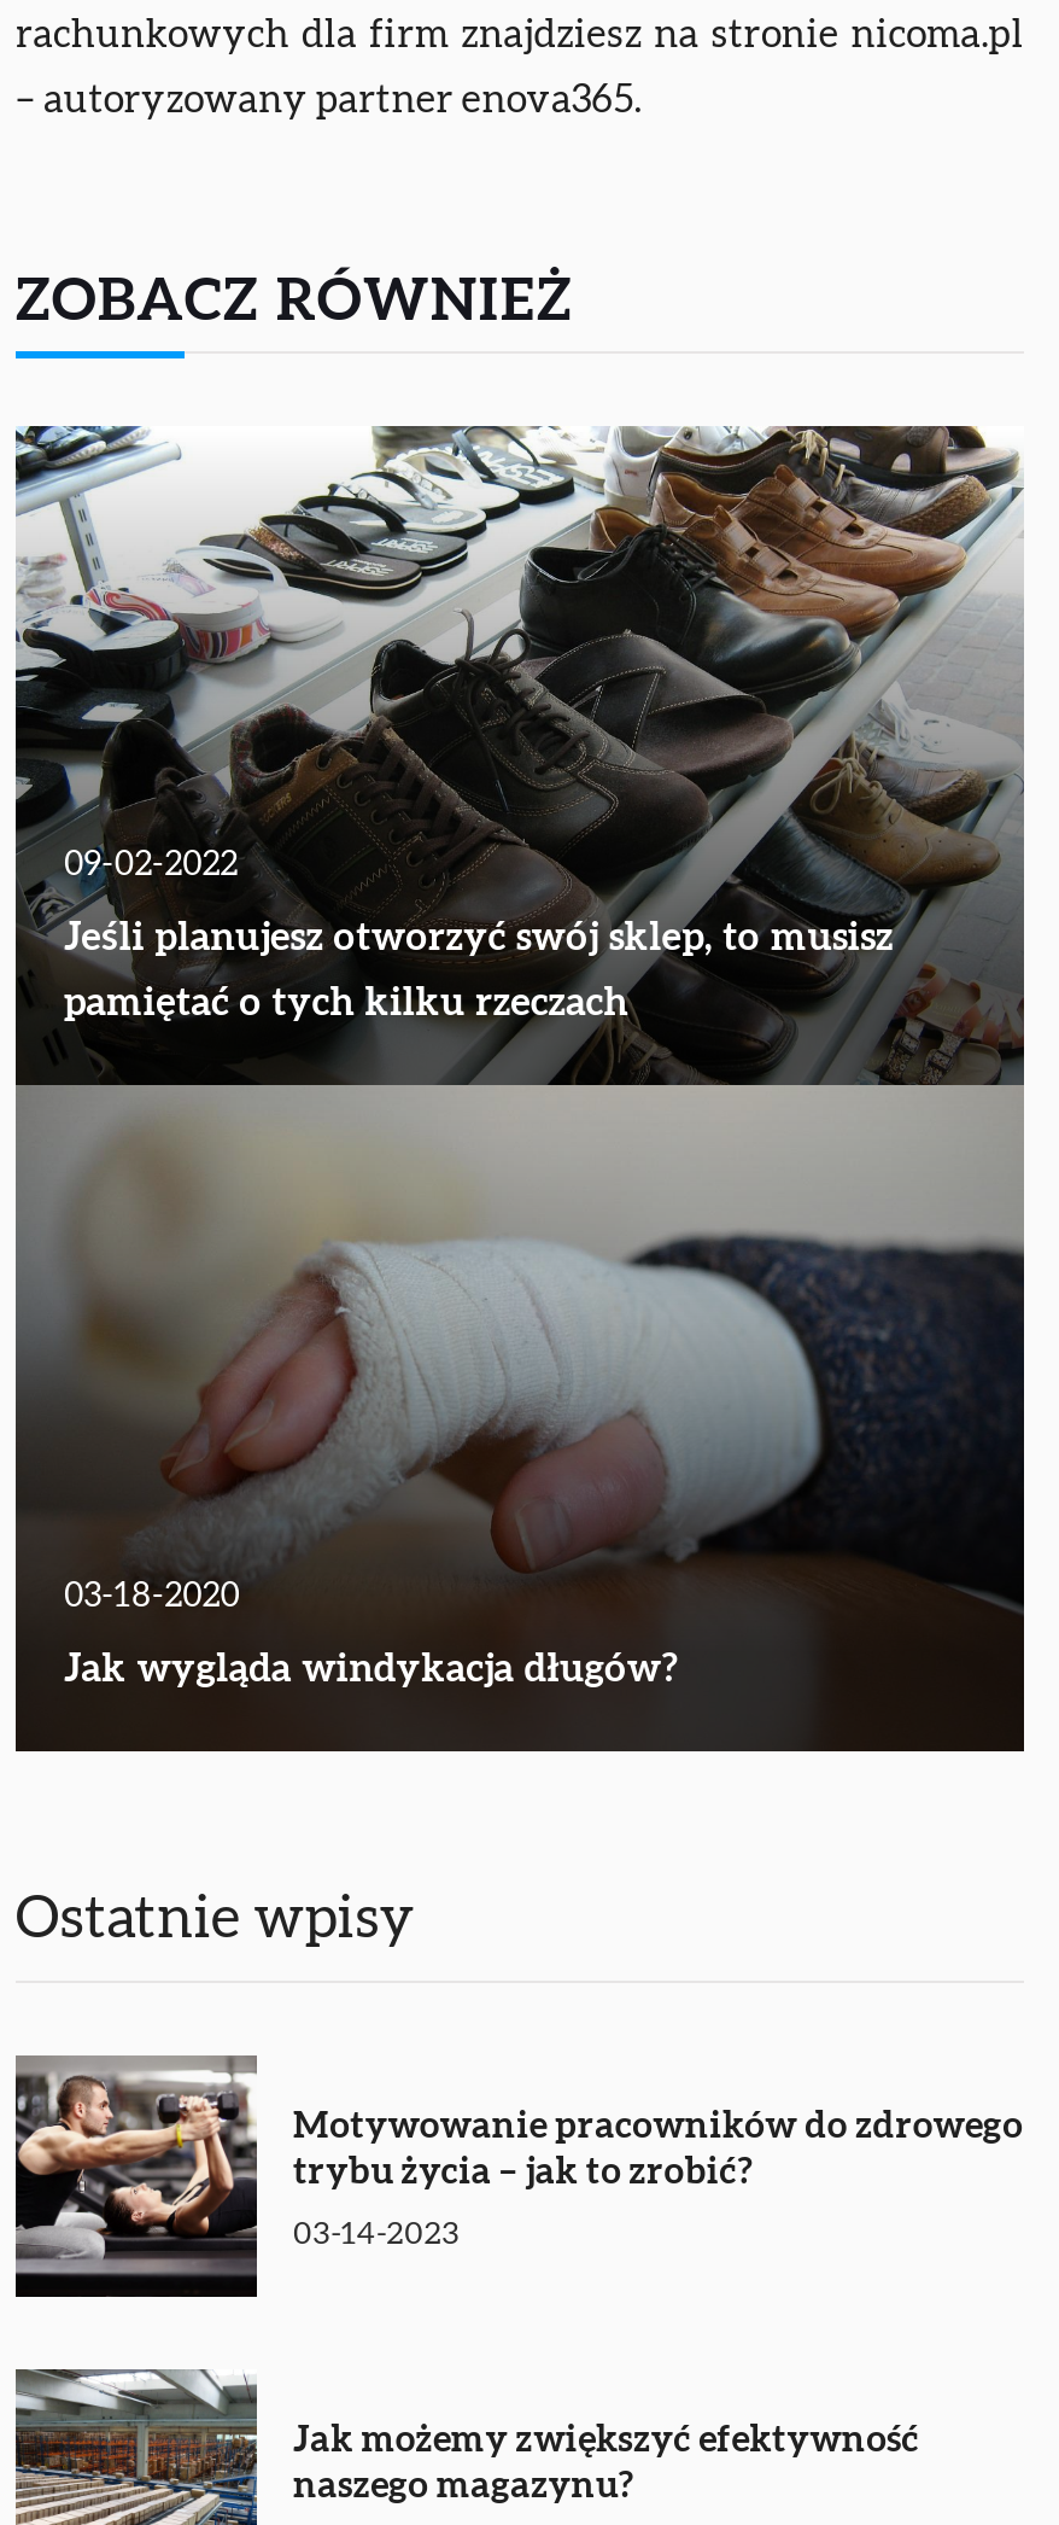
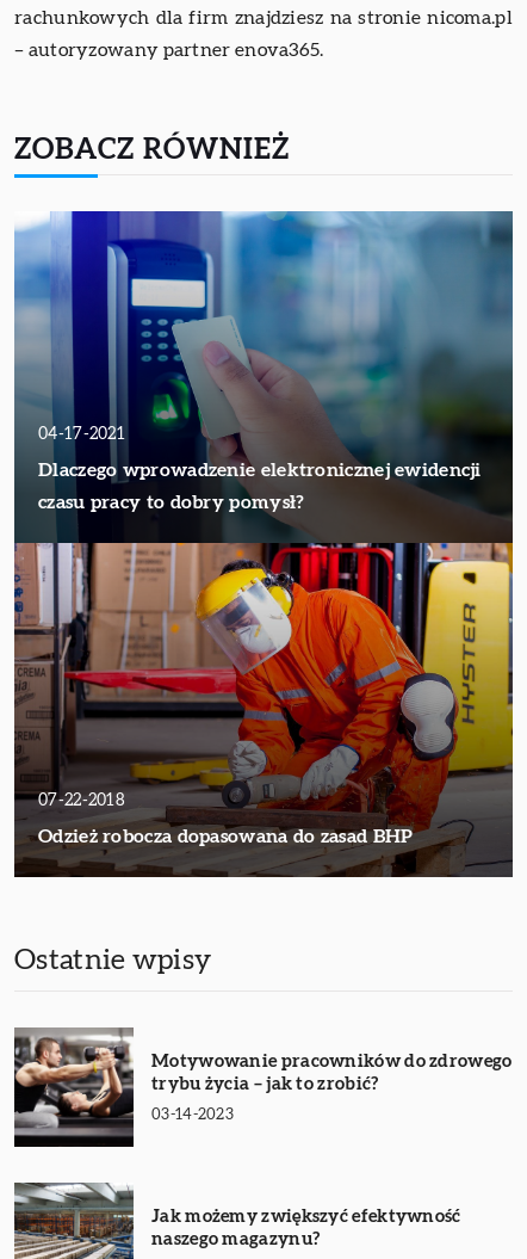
[13,424,1026,1751] [image] | 09-02-2022 -> [13,210,514,877] [image] | 04-17-2021
[64,918,893,956] Jeśli planujesz otworzyć swój sklep, to musisz -> [38,461,481,480] Dlaczego wprowadzenie elektronicznej ewidencji
[64,983,628,1021] pamiętać o tych kilku rzeczach -> [38,493,305,512] czasu pracy to dobry pomysł?
[64,1580,240,1614] 03-18-2020 -> [38,792,125,809] 07-22-2018
[64,1650,679,1689] Jak wygląda windykacja długów? -> [38,827,413,846] Odzież robocza dopasowana do zasad BHP

